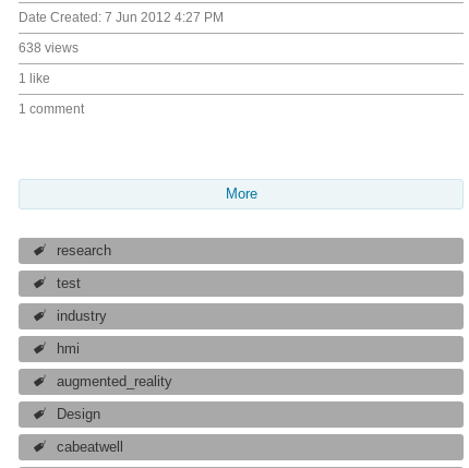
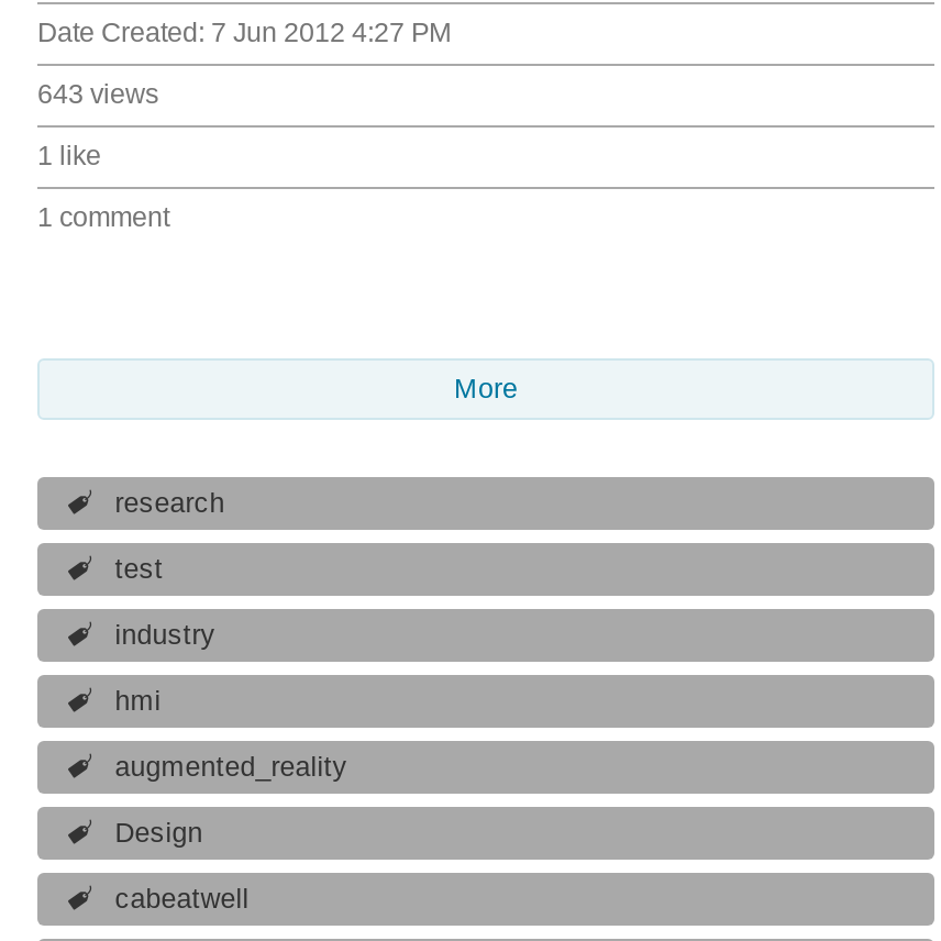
[19,40,79,55] 638 views -> [37,78,158,109] 643 views

